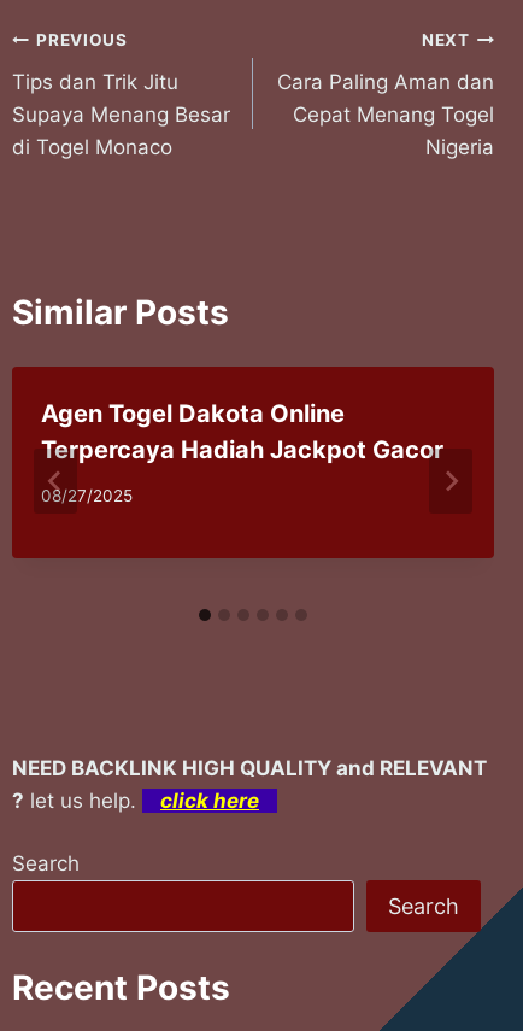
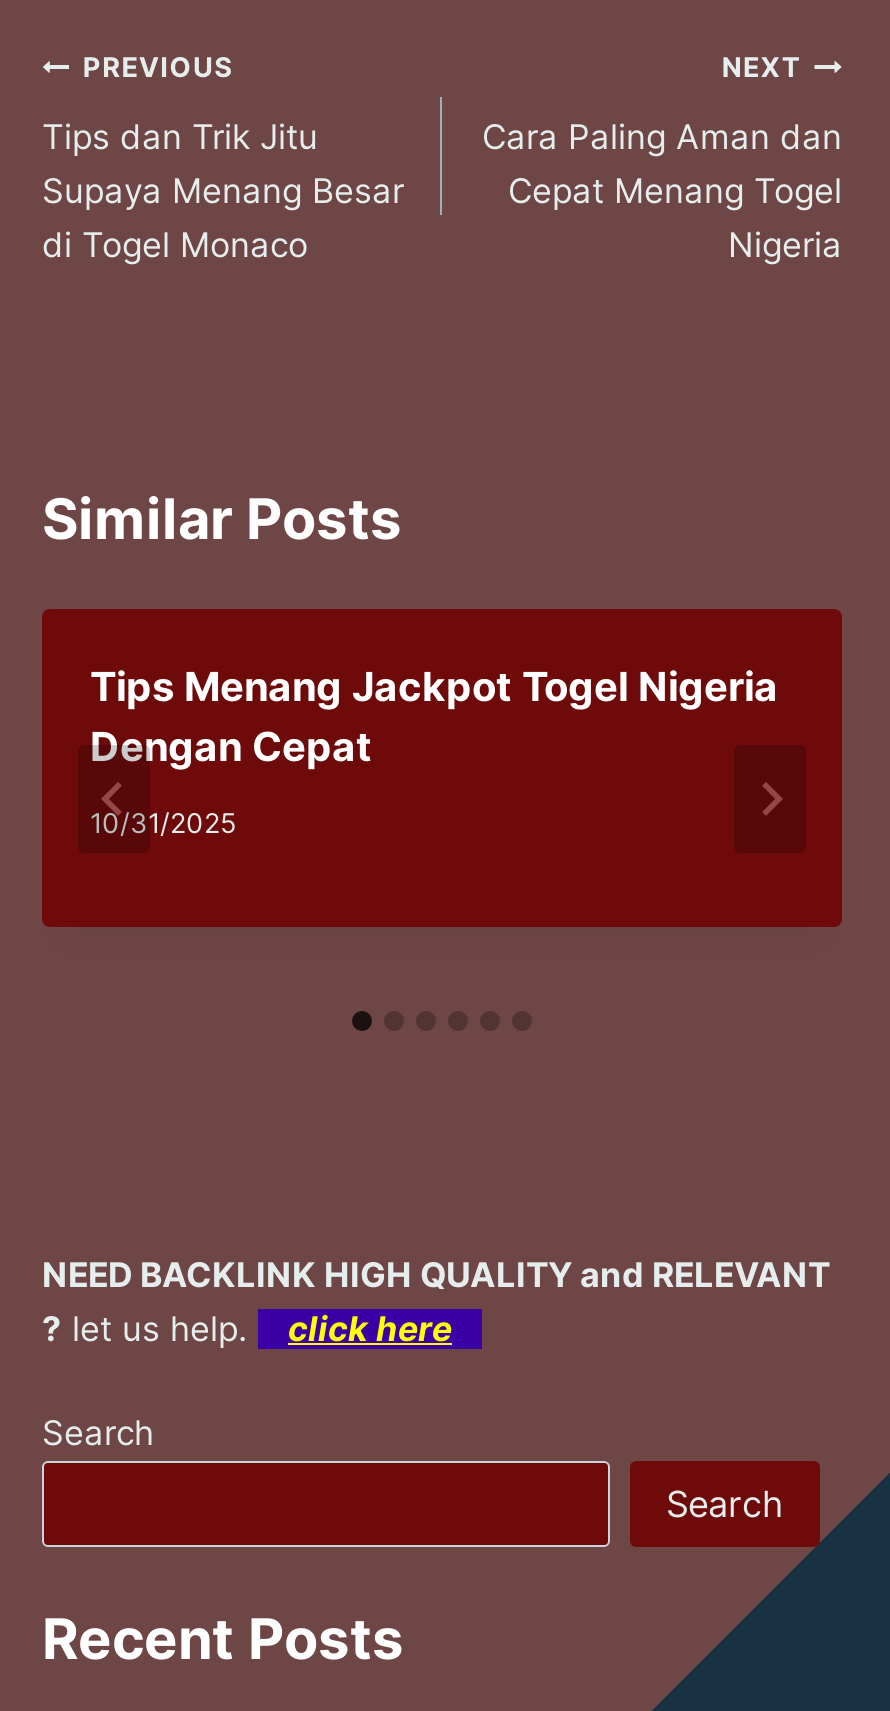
[41,399,443,464] Agen Togel Dakota Online | Terpercaya Hadiah Jackpot Gacor -> [90,662,778,770] Tips Menang Jackpot Togel Nigeria | Dengan Cepat
[41,486,133,506] 08/27/2025 -> [90,808,236,840] 10/31/2025

